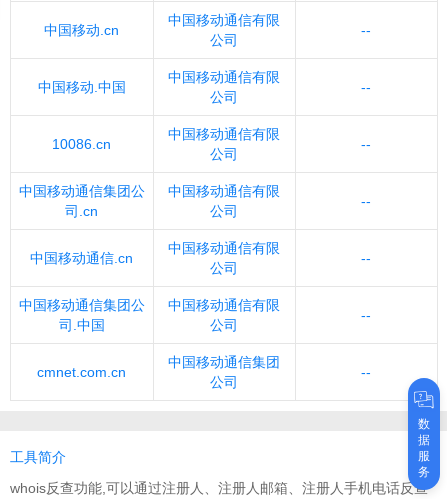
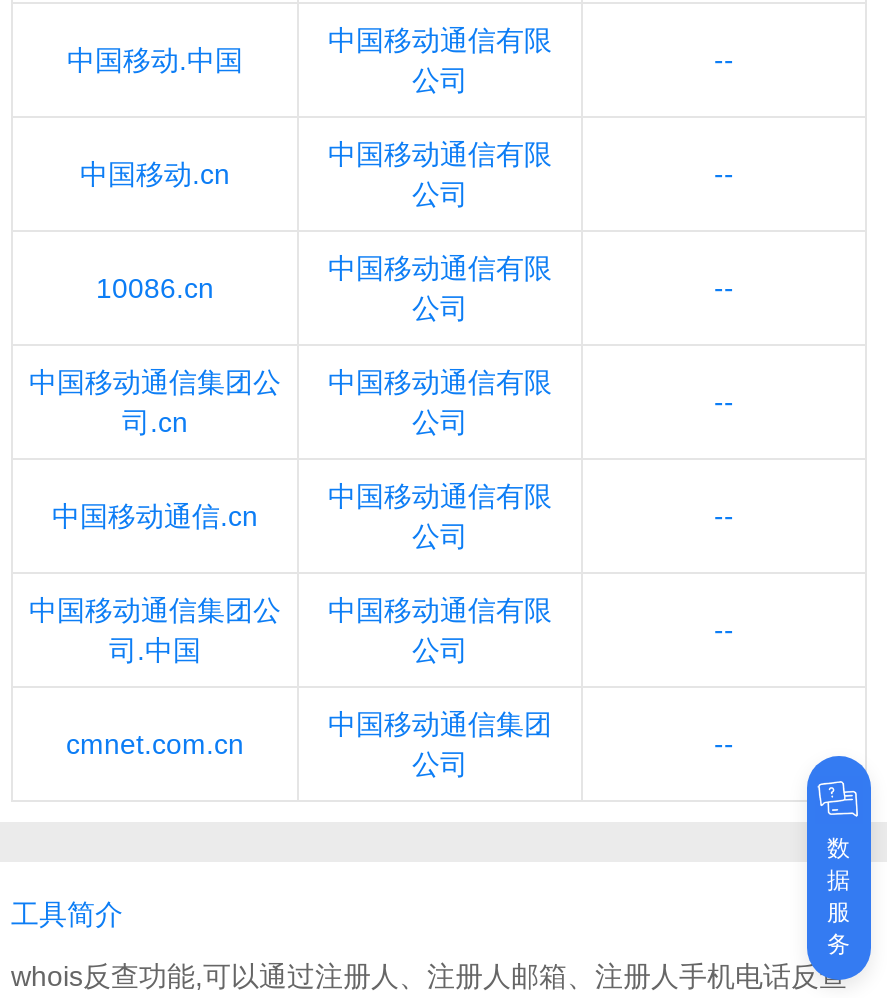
moved [44,22,119,38] -> [80,158,230,190]: 中国移动.cn
moved [38,79,126,95] -> [67,44,243,76]: 中国移动.中国

